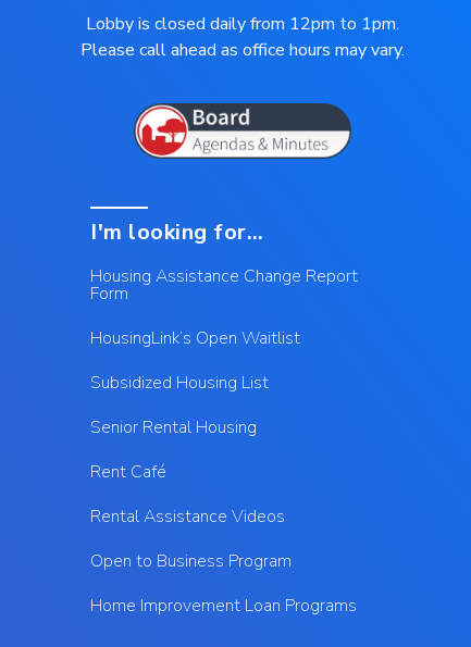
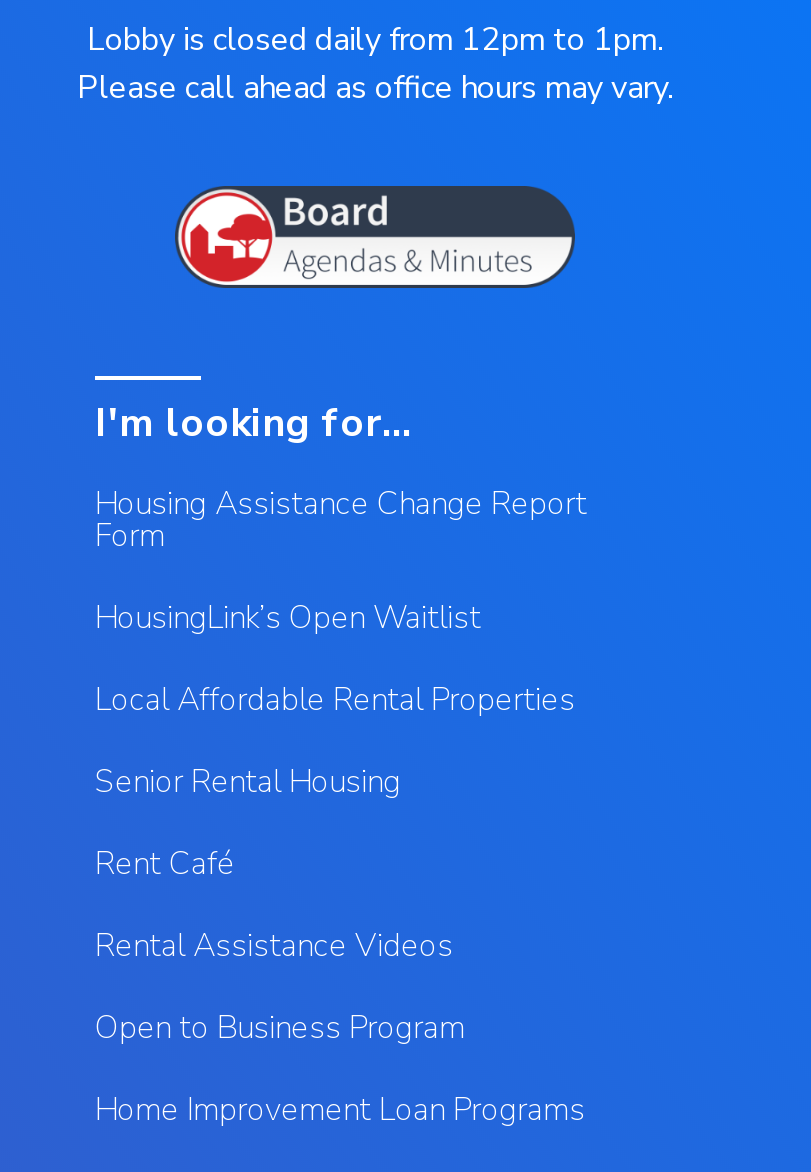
[90,371,269,395] Subsidized Housing List -> [95,678,575,722] Local Affordable Rental Properties

